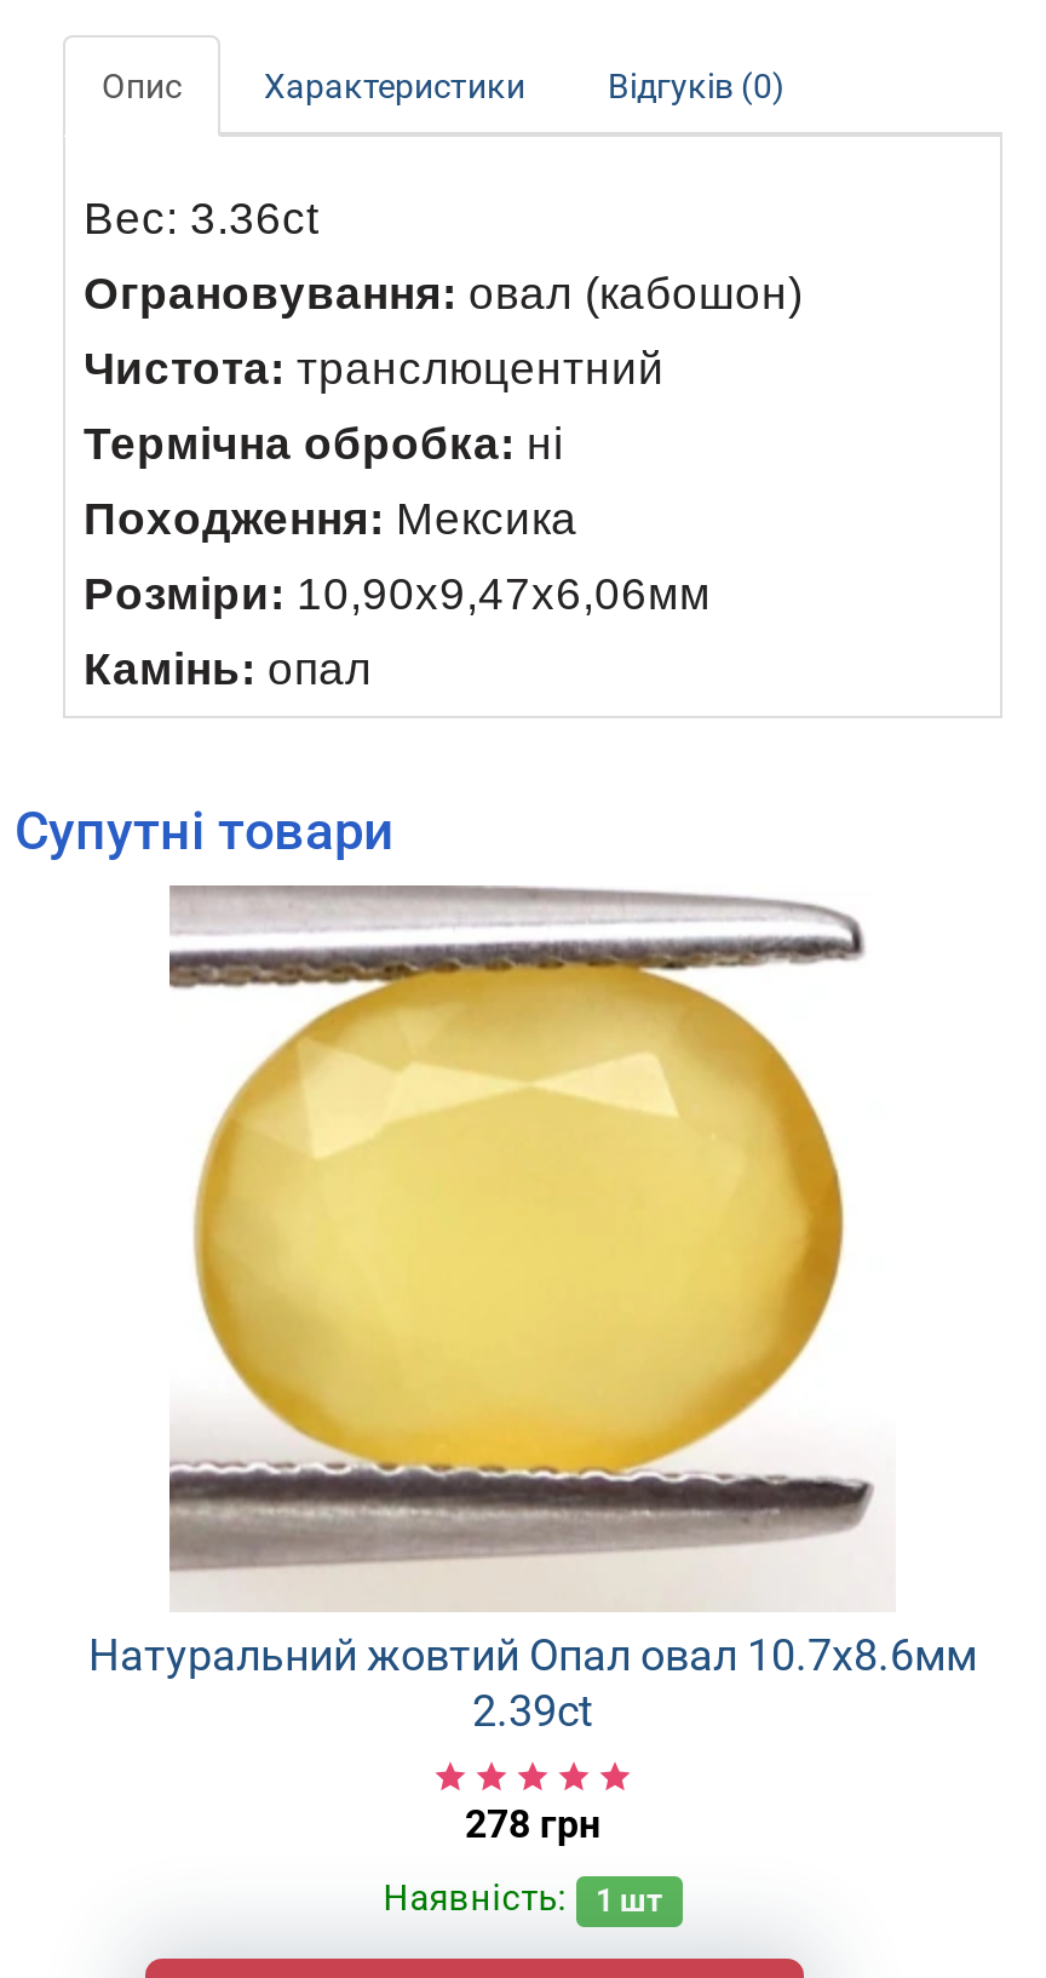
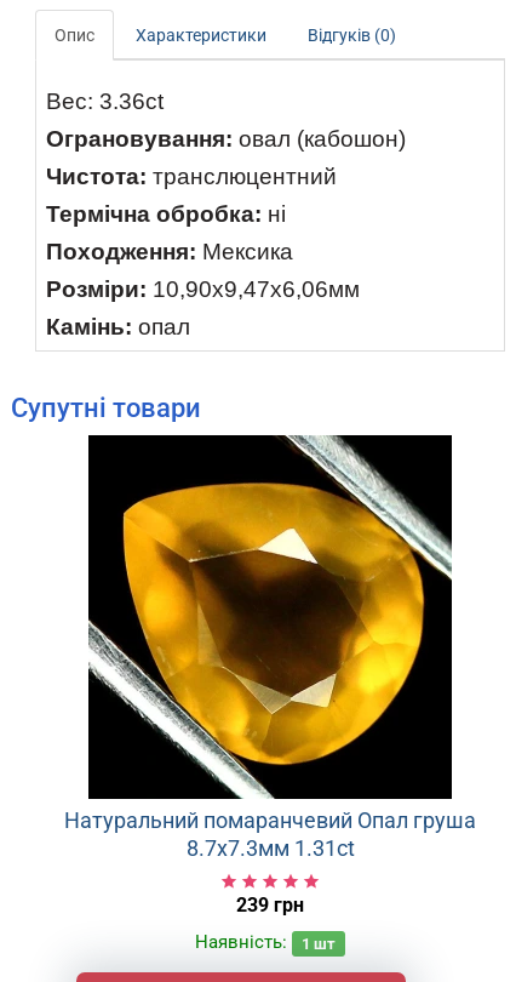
[88,885,977,1736] [image] | Натуральний жовтий Опал овал 10.7х8.6мм | 2.39ct -> [64,434,476,861] [image] | Натуральний помаранчевий Опал груша | 8.7x7.3мм 1.31ct
[465,1802,600,1848] 278 грн -> [236,894,304,917] 239 грн

